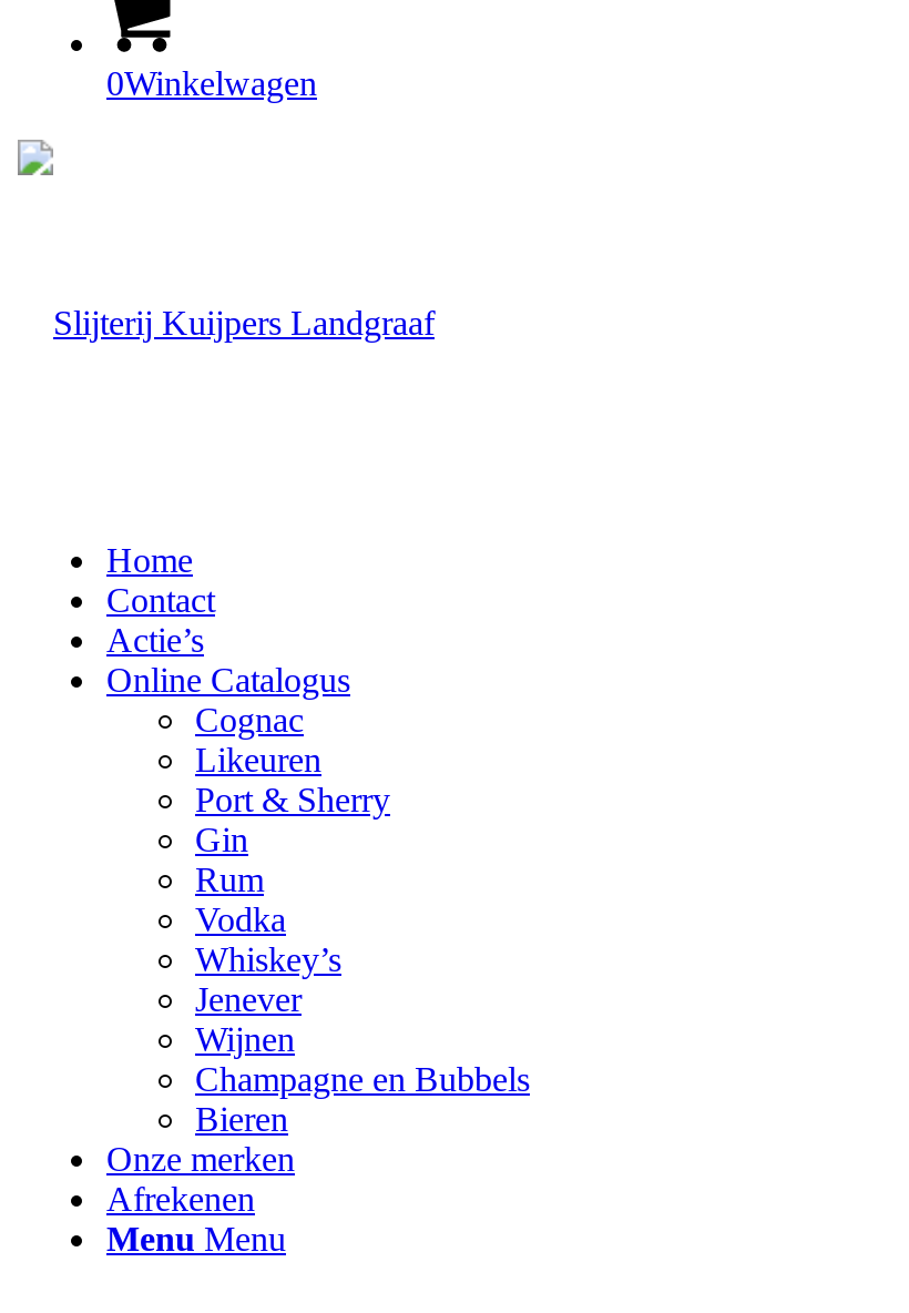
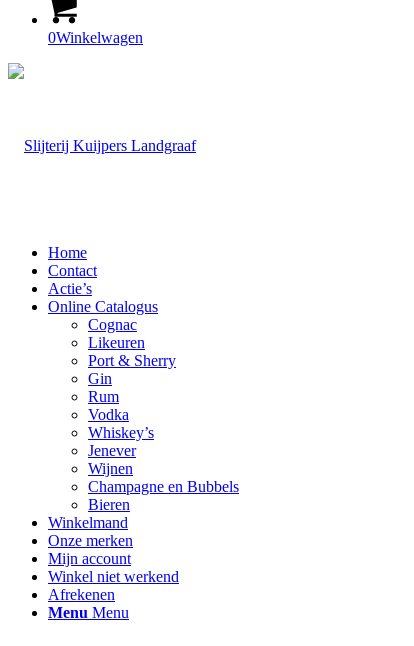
none -> [48,514,128,531] Winkelmand
none -> [48,550,179,585] Mijn account | Winkel niet werkend

